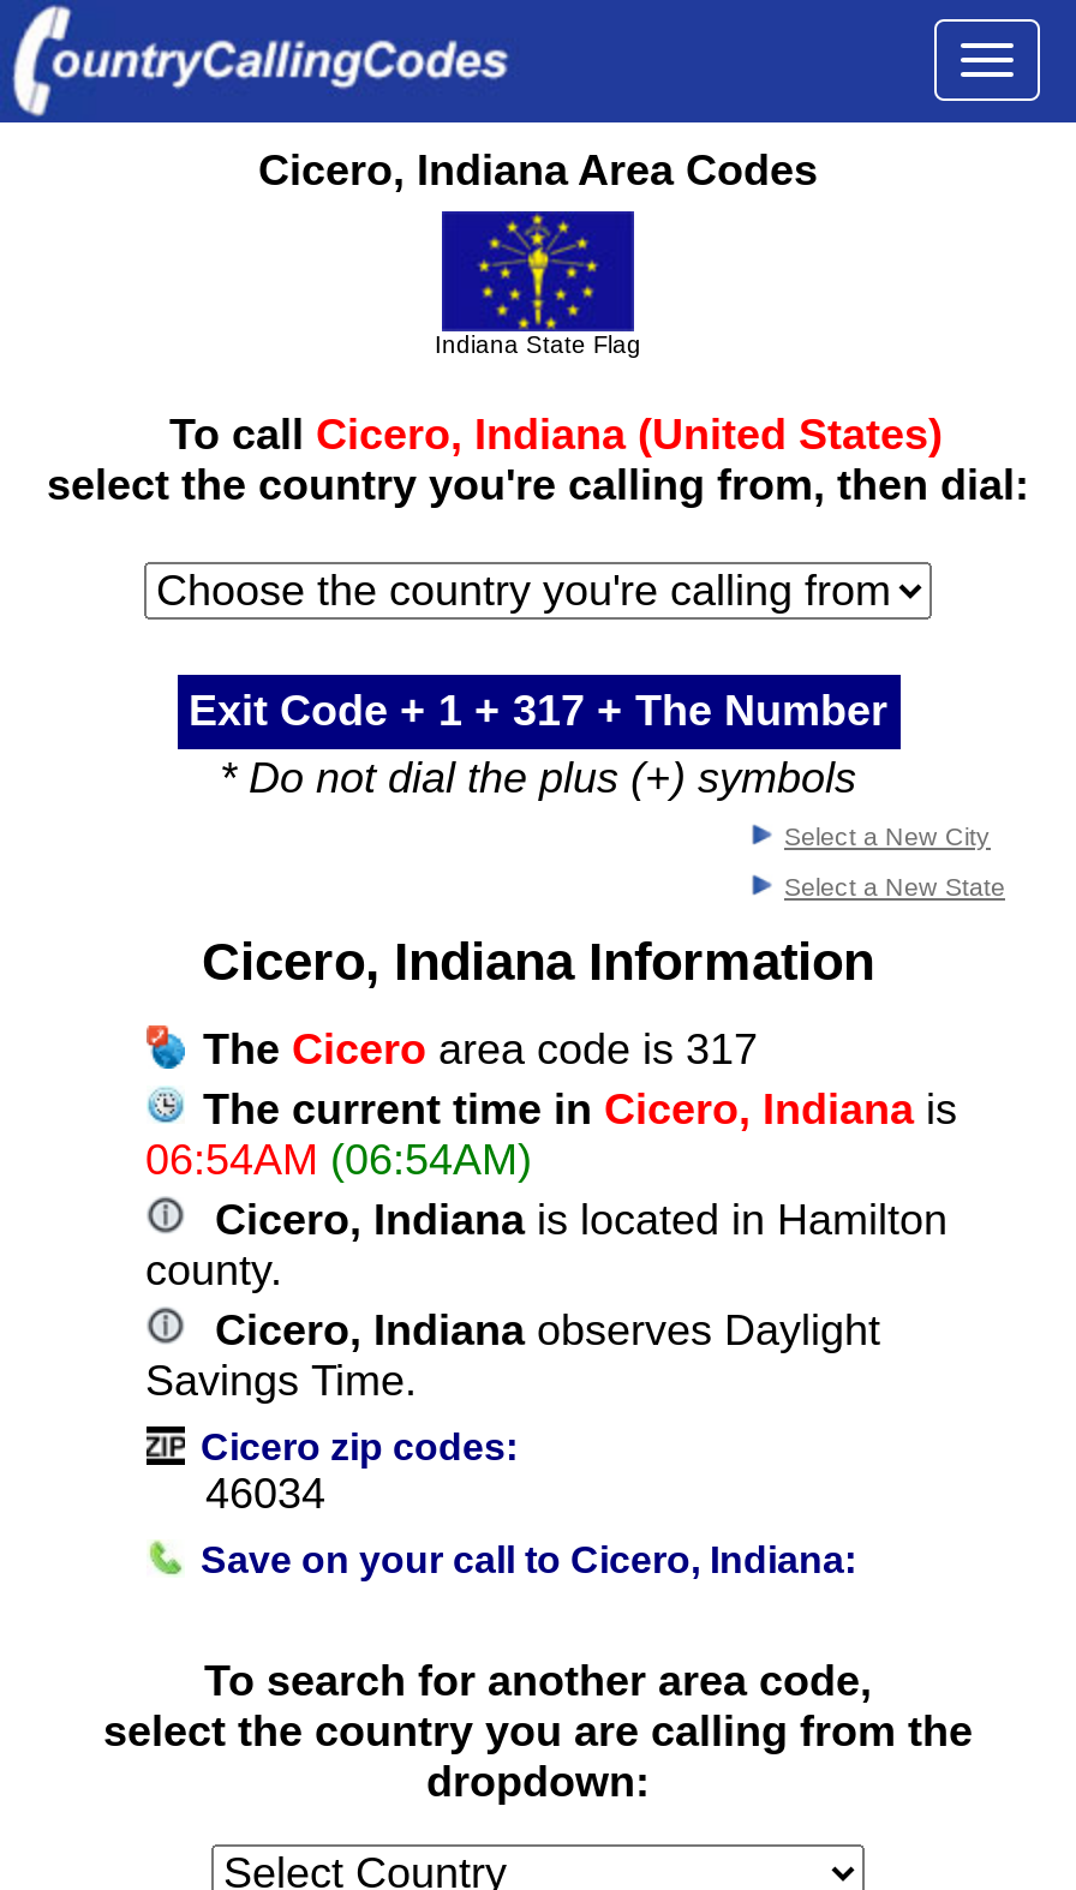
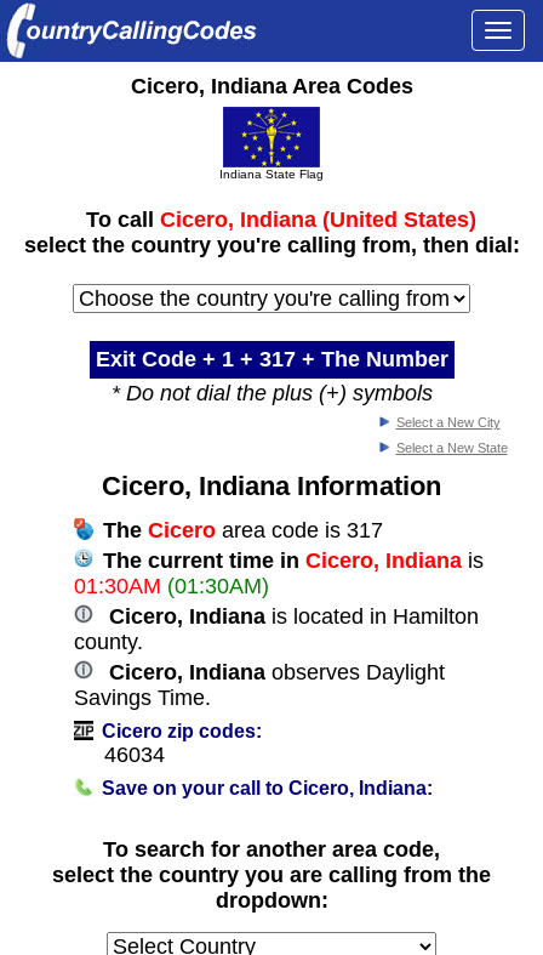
[145,1135,532,1183] 06:54AM (06:54AM) -> [73,573,268,598] 01:30AM (01:30AM)

